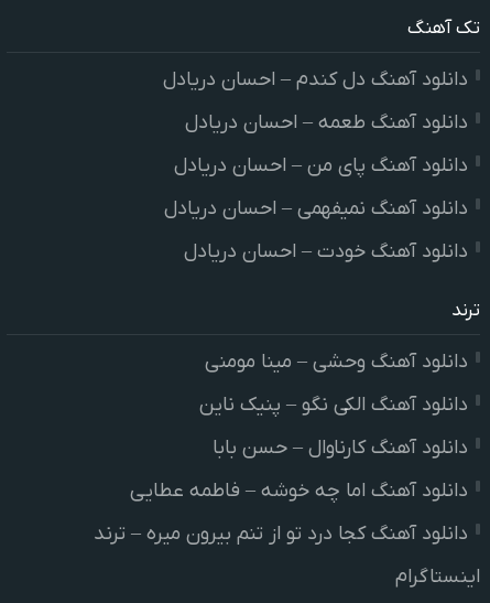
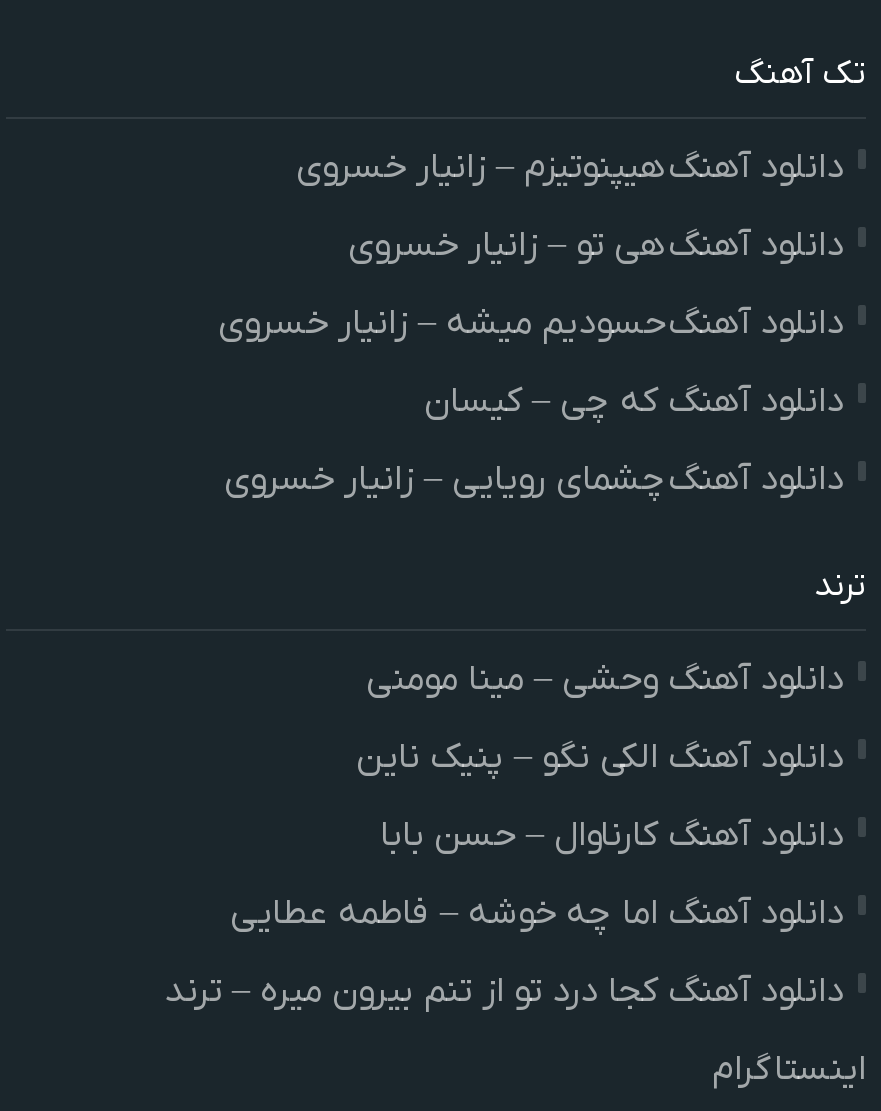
[163,68,468,93] دانلود آهنگ دل کندم – احسان دریادل -> [296,146,844,192] دانلود آهنگ هیپنوتیزم – زانیار خسروی
[185,111,468,136] دانلود آهنگ طعمه – احسان دریادل -> [348,224,844,270] دانلود آهنگ هی تو – زانیار خسروی
[174,154,468,179] دانلود آهنگ پای من – احسان دریادل -> [218,302,844,348] دانلود آهنگ حسودیم میشه – زانیار خسروی
[164,197,468,222] دانلود آهنگ نمیفهمی – احسان دریادل -> [424,380,844,426] دانلود آهنگ که چی – کیسان
[184,240,468,265] دانلود آهنگ خودت – احسان دریادل -> [224,458,844,504] دانلود آهنگ چشمای رویایی – زانیار خسروی

